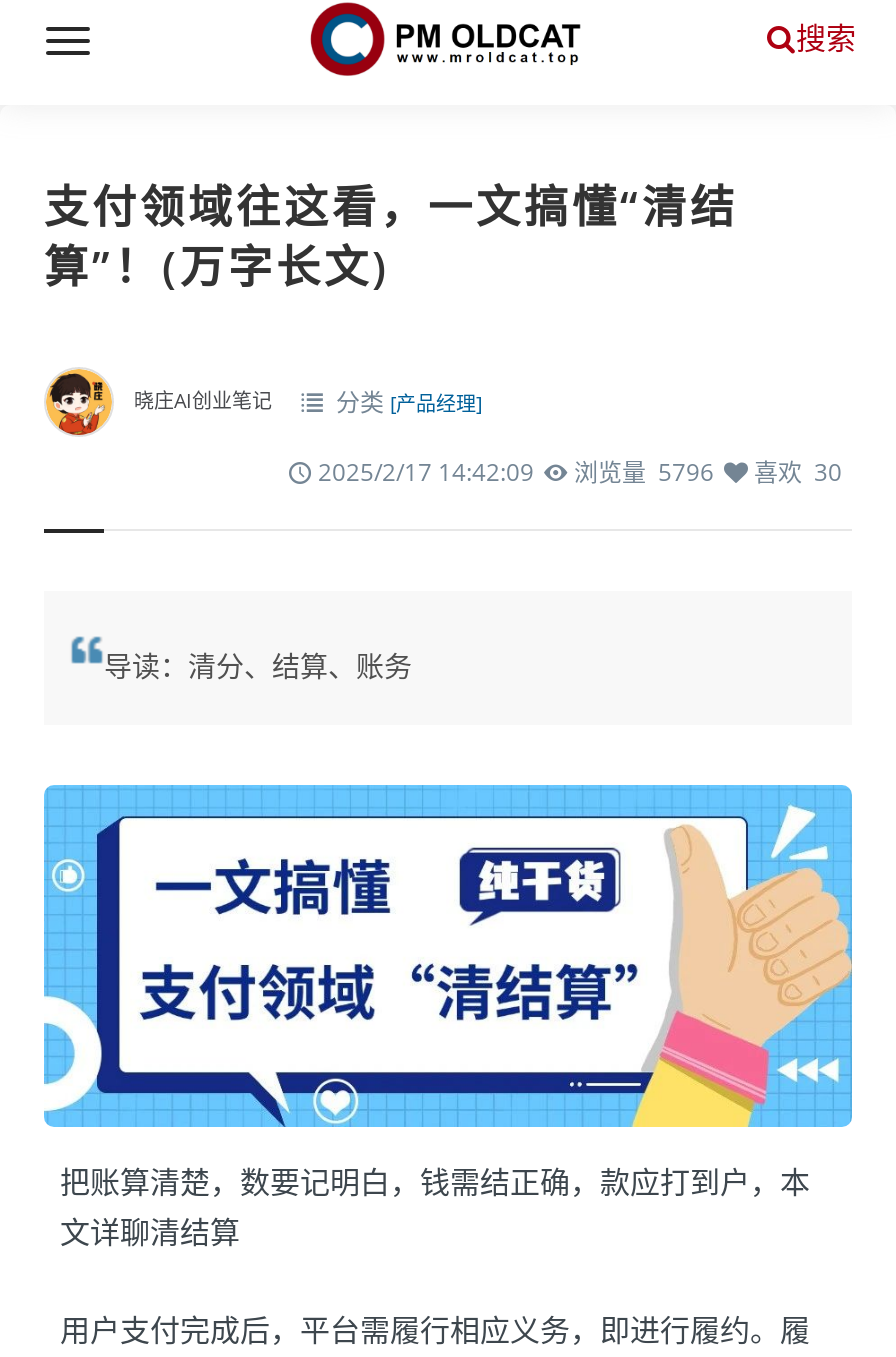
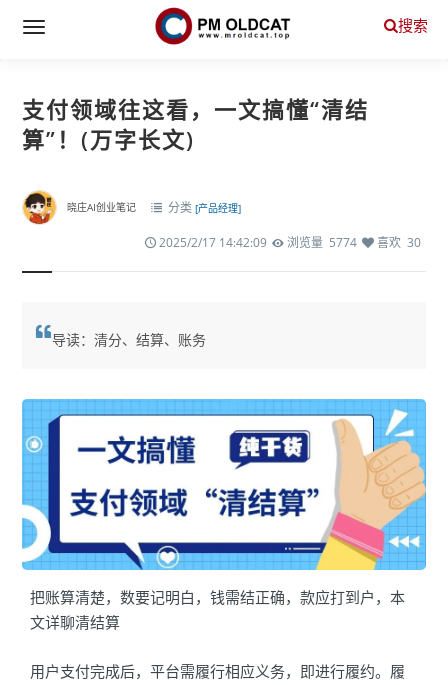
[312,455,842,489] 2025/2/17 14:42:09 浏览量 5796 喜欢 30 -> [156,234,421,251] 2025/2/17 14:42:09 浏览量 5774 喜欢 30

